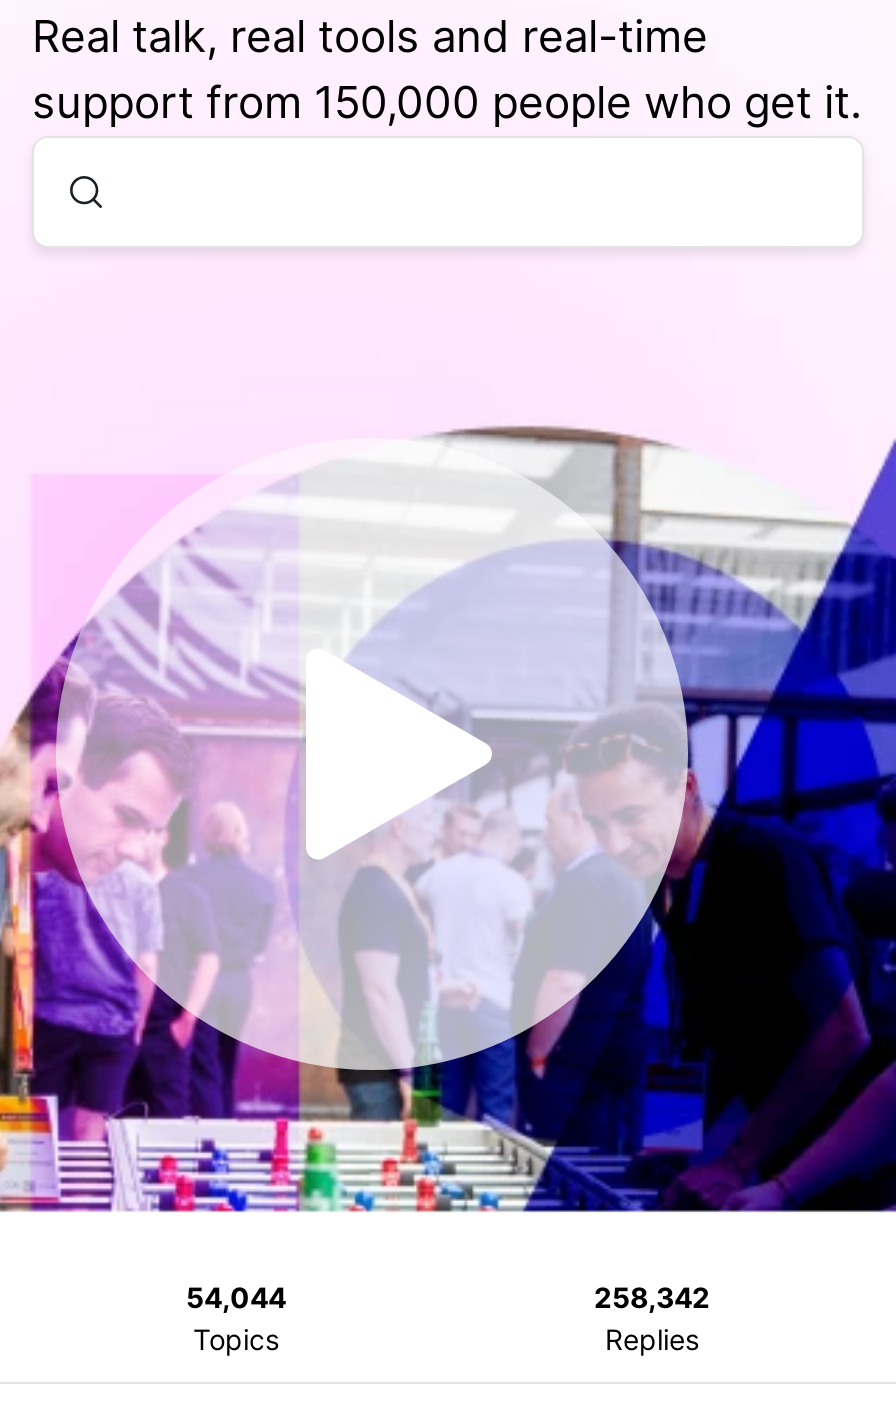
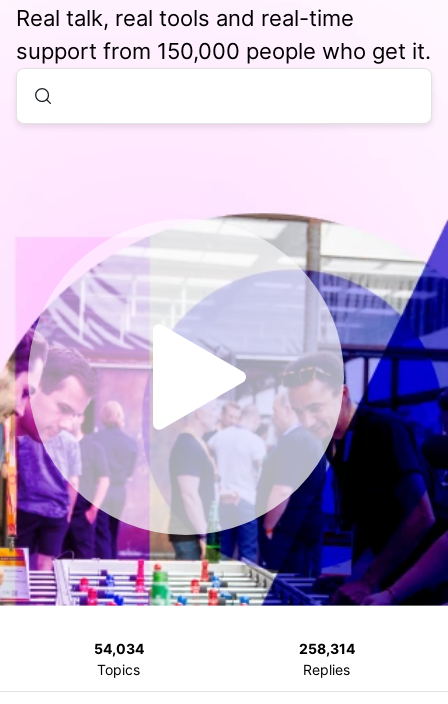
[186,1280,286,1314] 54,044 -> [93,640,143,657] 54,034
[594,1280,710,1314] 258,342 -> [298,640,354,657] 258,314

